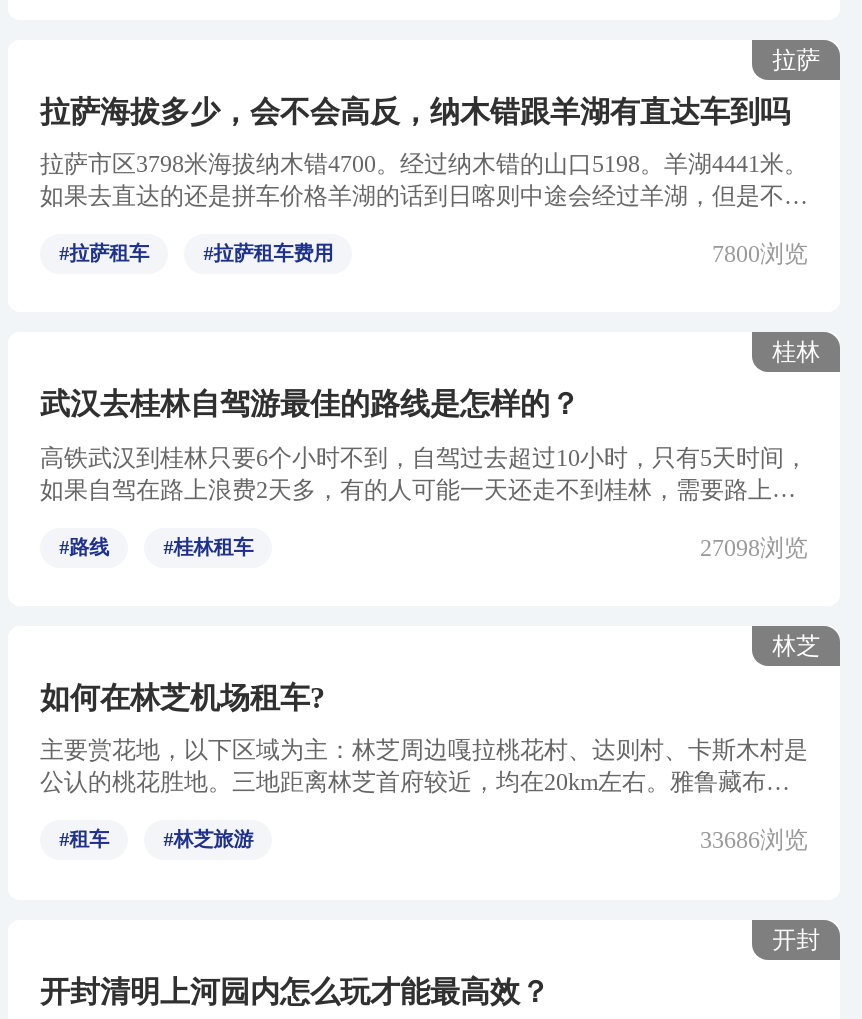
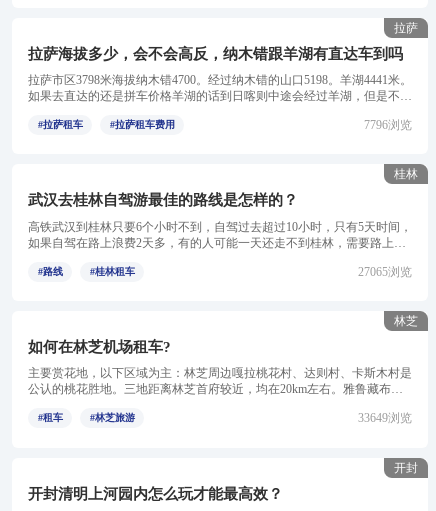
[712,240,808,268] 7800浏览 -> [364,118,412,132] 7796浏览
[700,534,808,562] 27098浏览 -> [358,265,412,279] 27065浏览
[700,827,808,855] 33686浏览 -> [358,411,412,425] 33649浏览

